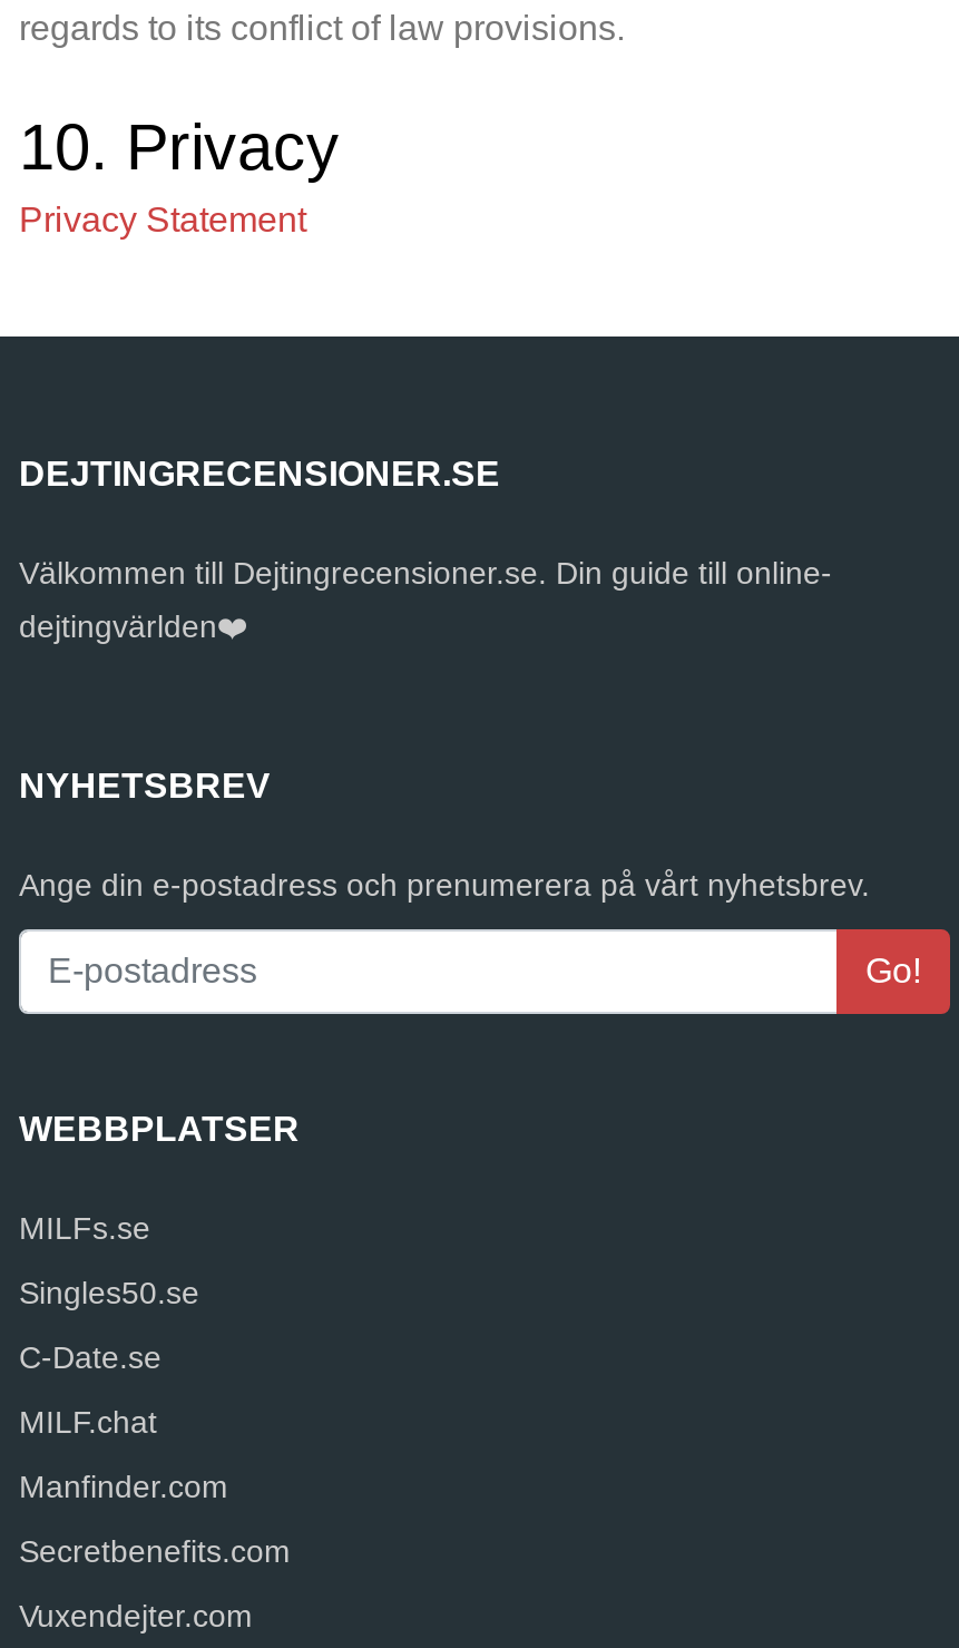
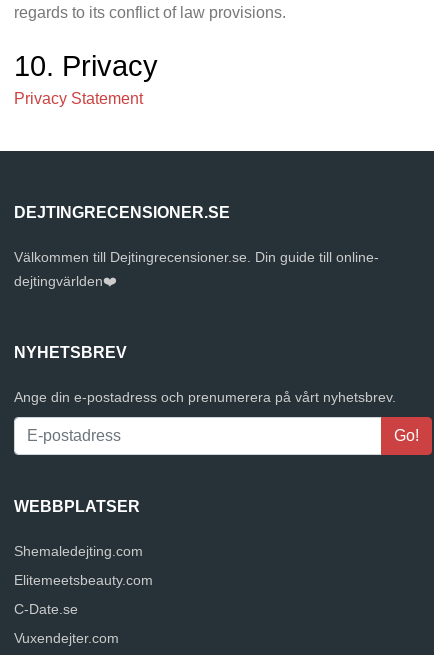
[19,1210,150,1246] MILFs.se -> [14,543,143,559] Shemaledejting.com
[19,1275,199,1310] Singles50.se -> [14,572,153,588] Elitemeetsbeauty.com
[19,1404,291,1569] MILF.chat | Manfinder.com | Secretbenefits.com -> none

